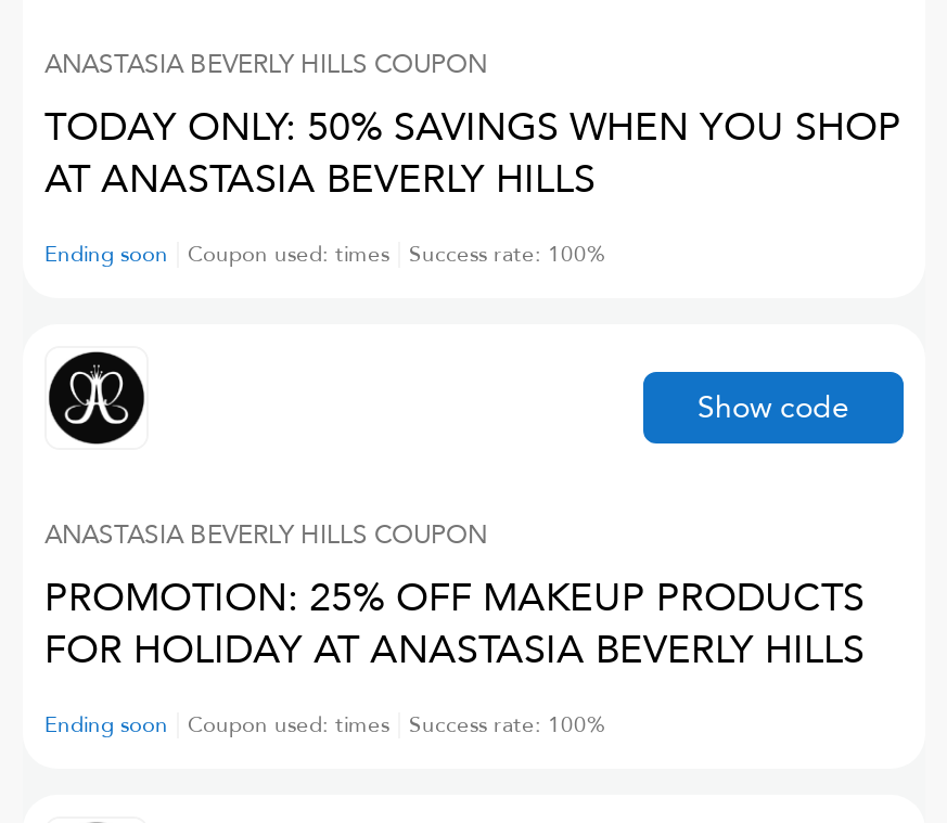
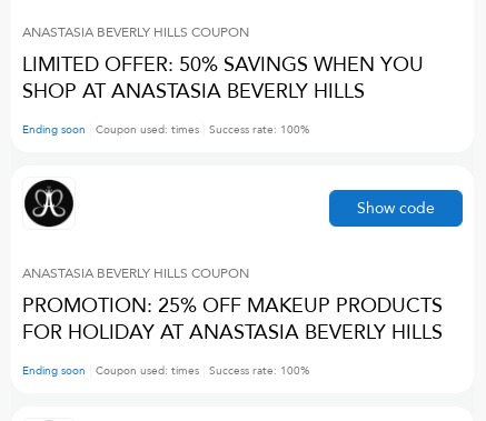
[44,101,901,207] TODAY ONLY: 50% SAVINGS WHEN YOU SHOP | AT ANASTASIA BEVERLY HILLS -> [22,51,424,106] LIMITED OFFER: 50% SAVINGS WHEN YOU | SHOP AT ANASTASIA BEVERLY HILLS

